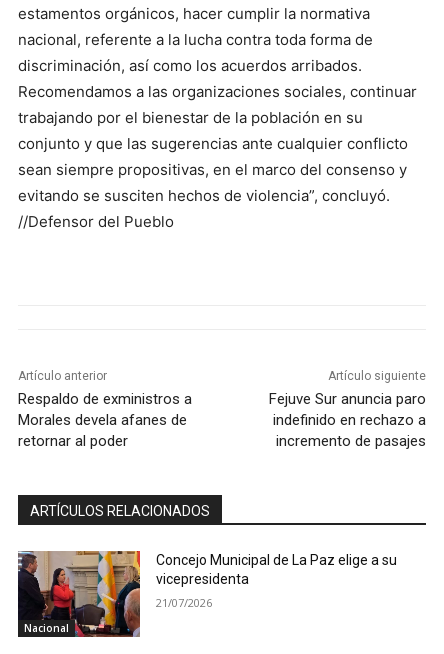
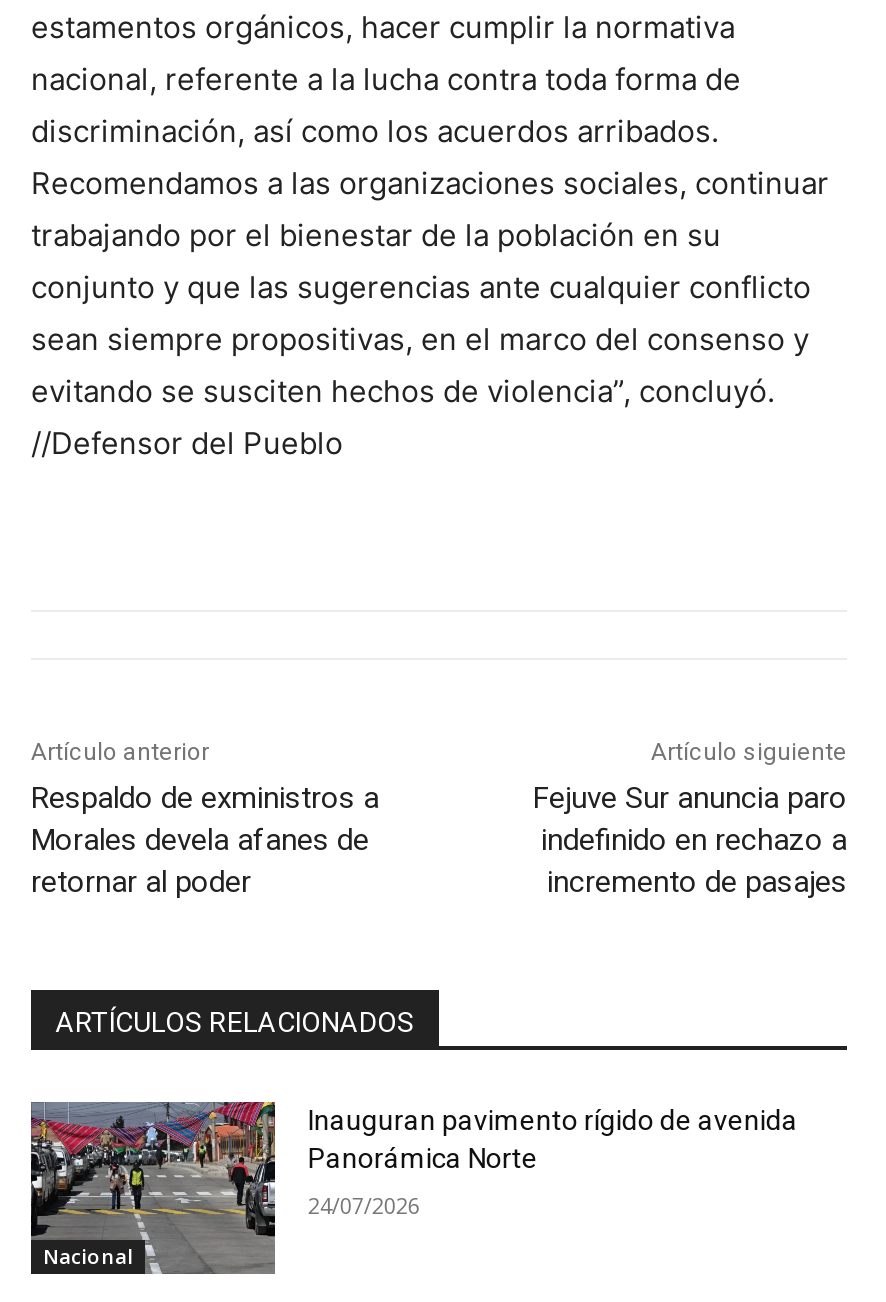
[18,550,397,637] [image] | Concejo Municipal de La Paz elige a su | vicepresidenta -> [29,1100,798,1274] [image] | Inauguran pavimento rígido de avenida | Panorámica Norte
[156,595,212,610] 21/07/2026 -> [308,1190,420,1220] 24/07/2026

